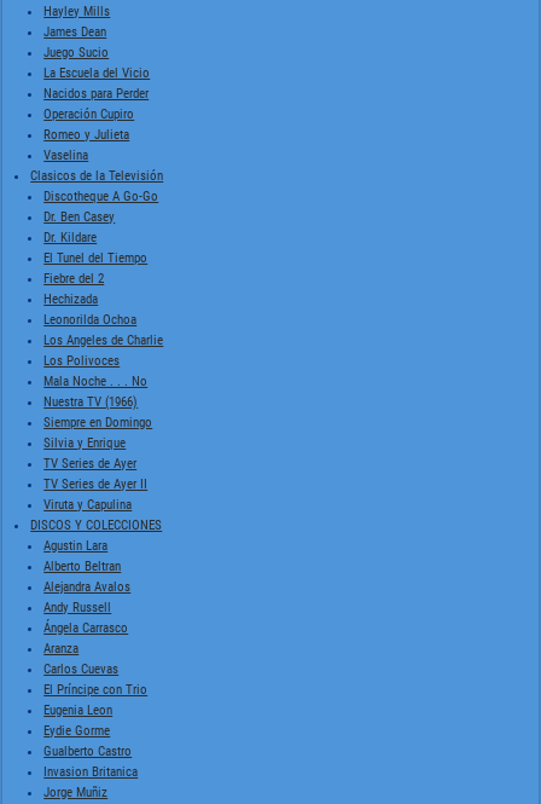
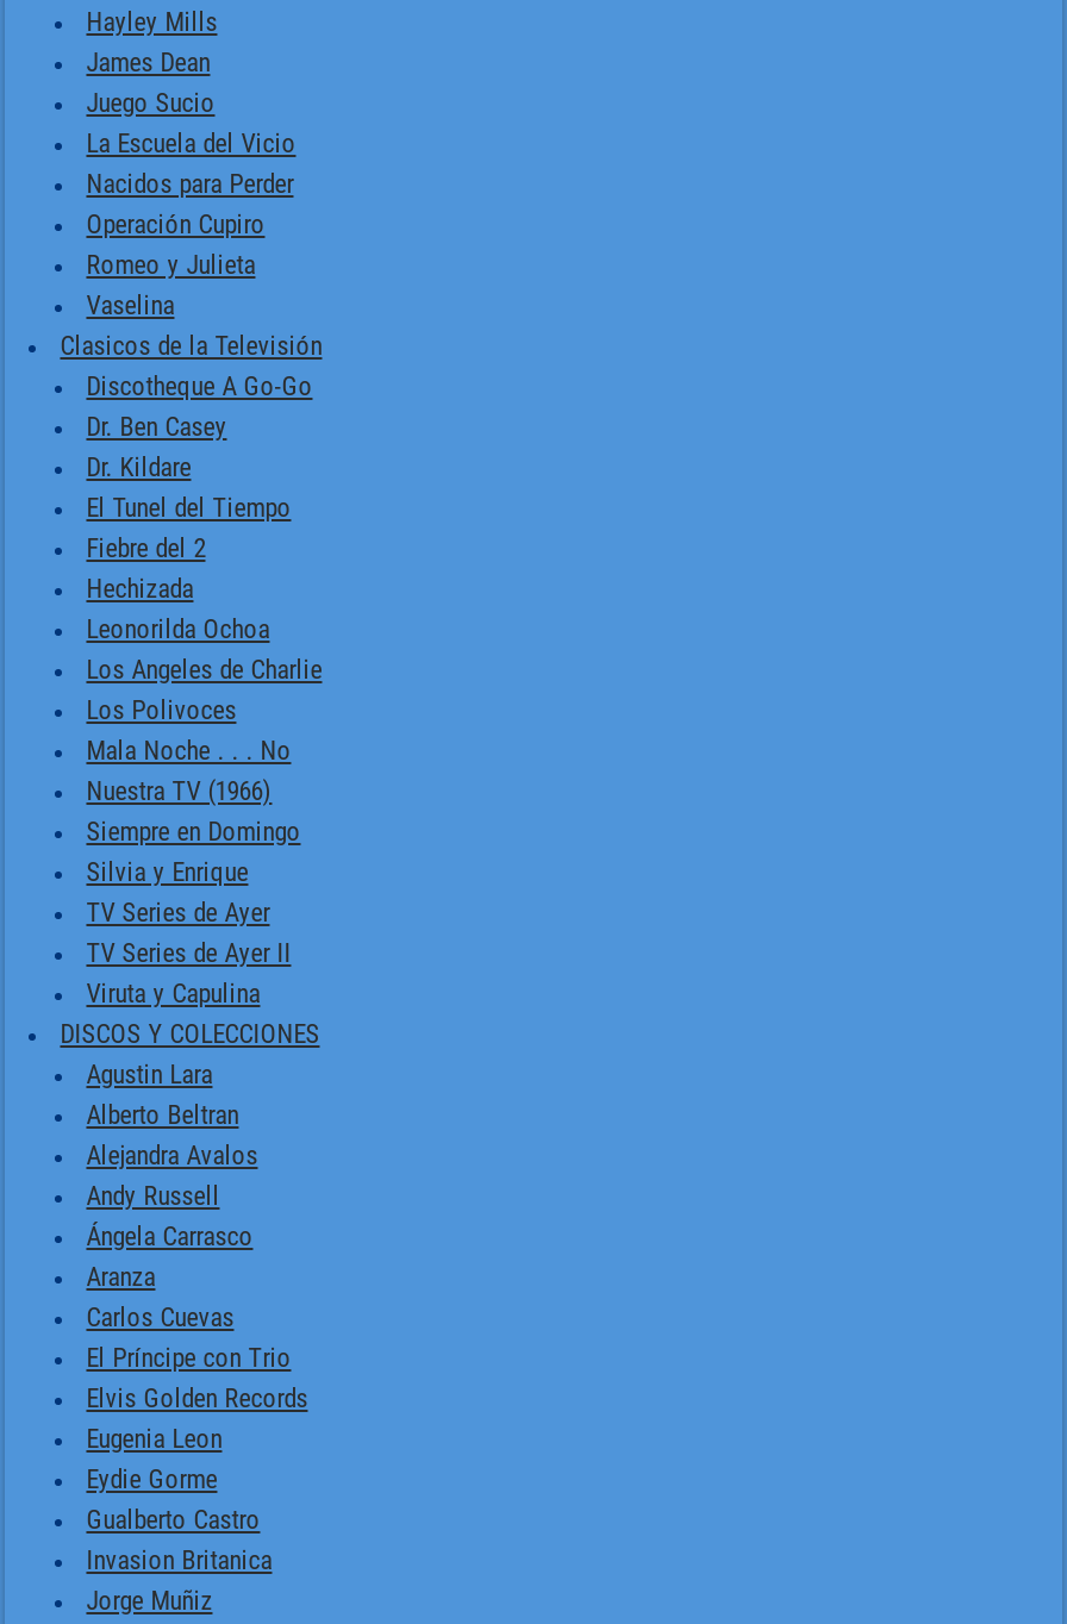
none -> [86,1383,308,1413] Elvis Golden Records

